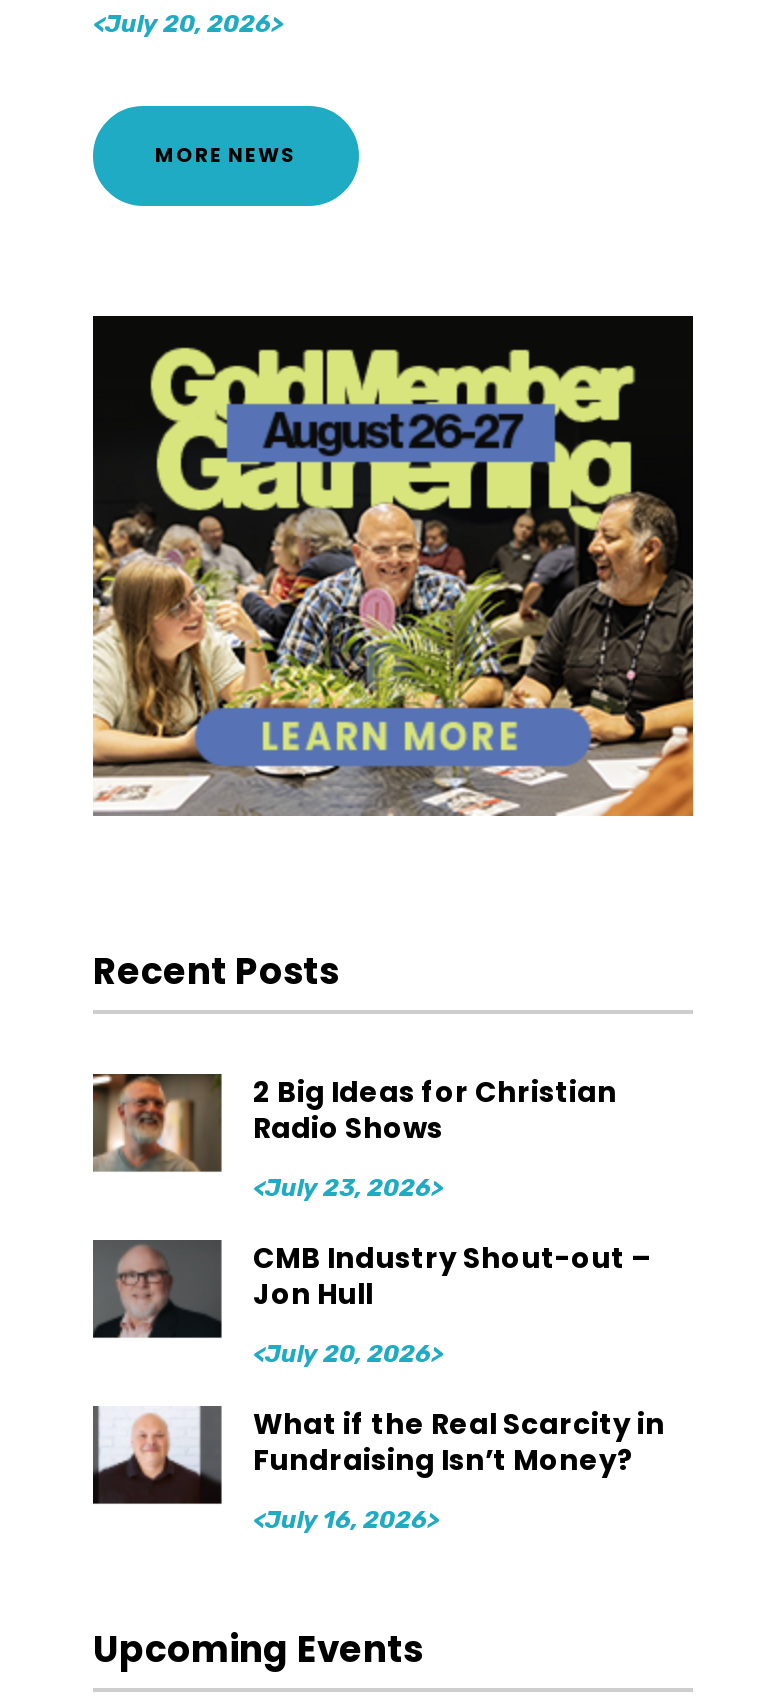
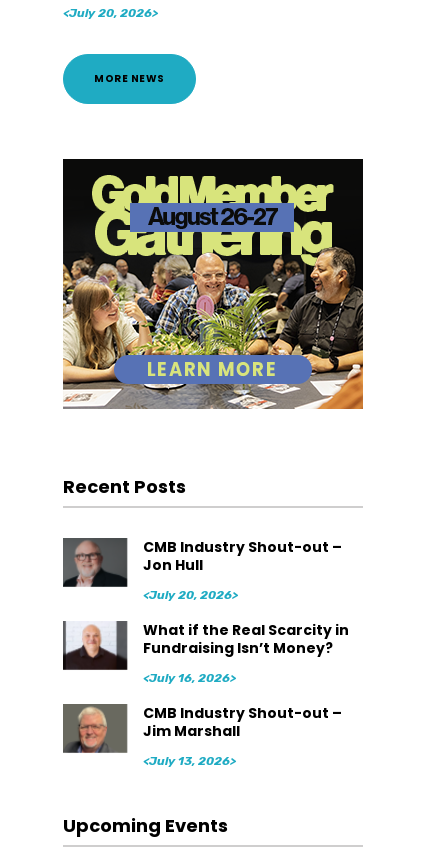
[93,1071,617,1201] [image] | 2 Big Ideas for Christian | Radio Shows | <July 23, 2026> -> none
moved [99,1237,665,1533] -> [66,537,349,685]: [image] | CMB Industry Shout-out – | Jon Hull | <July 20, 2026> | What if the Real Scarcity in | Fundraising Isn’t Money? | <July 16, 2026>
none -> [63,703,342,768] [image] | CMB Industry Shout-out – | Jim Marshall | <July 13, 2026>

